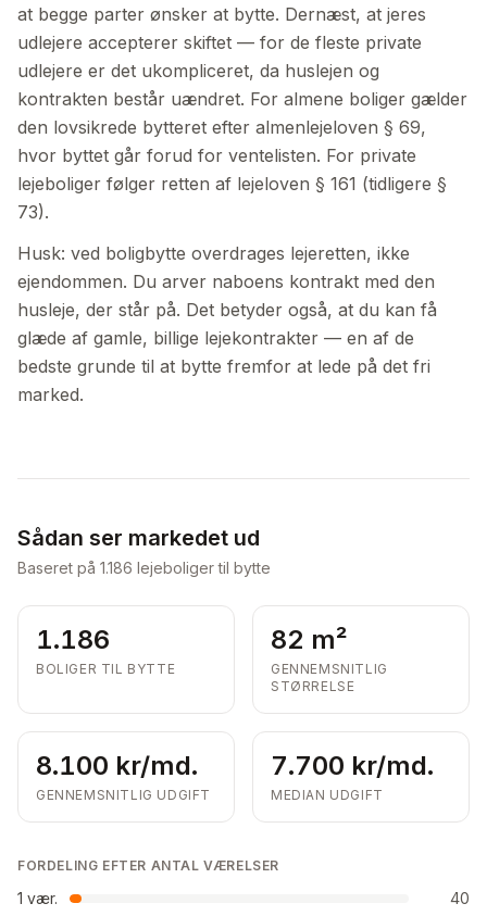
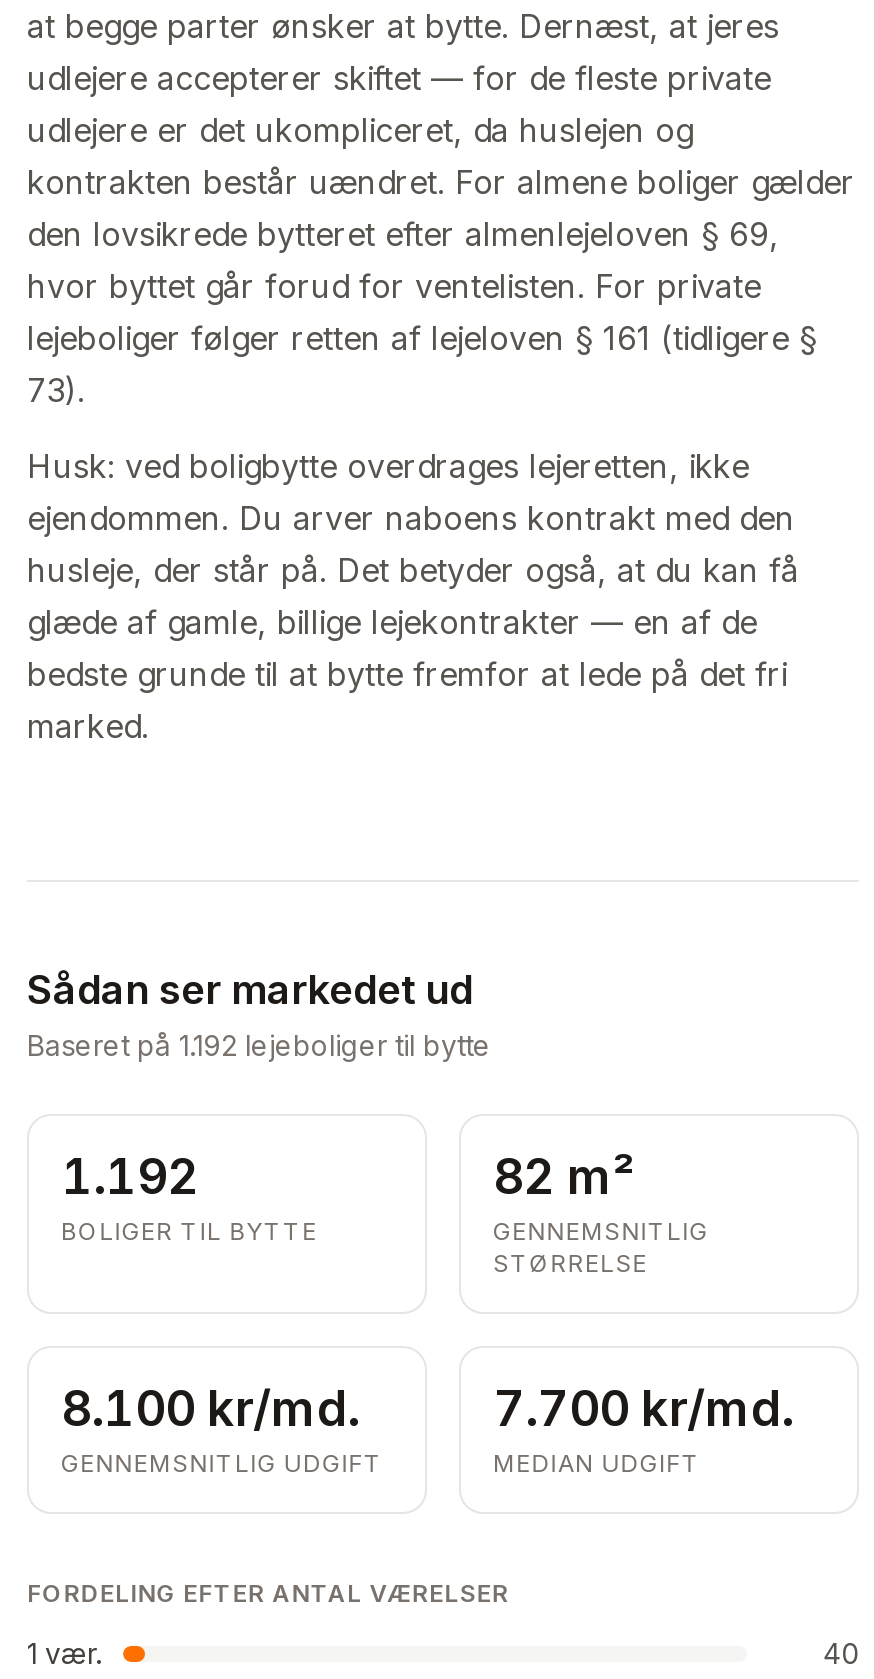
[17,559,271,577] Baseret på 1.186 lejeboliger til bytte -> [27,1028,491,1062] Baseret på 1.192 lejeboliger til bytte
[36,624,110,655] 1.186 -> [61,1148,199,1206] 1.192

